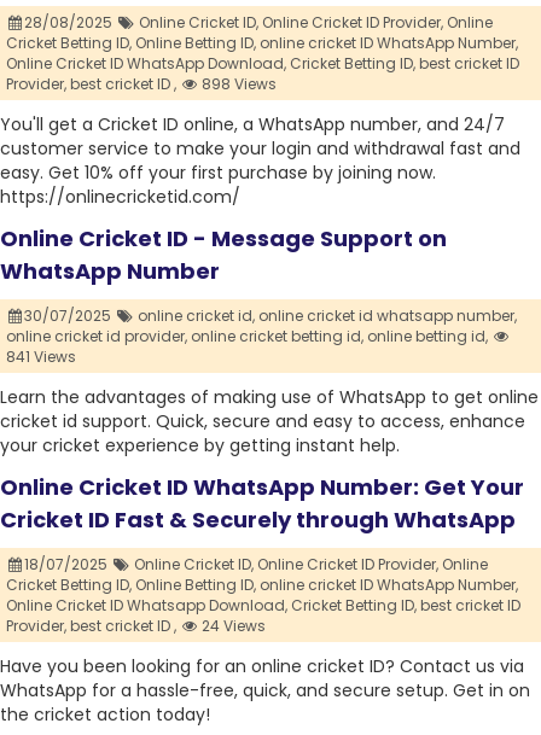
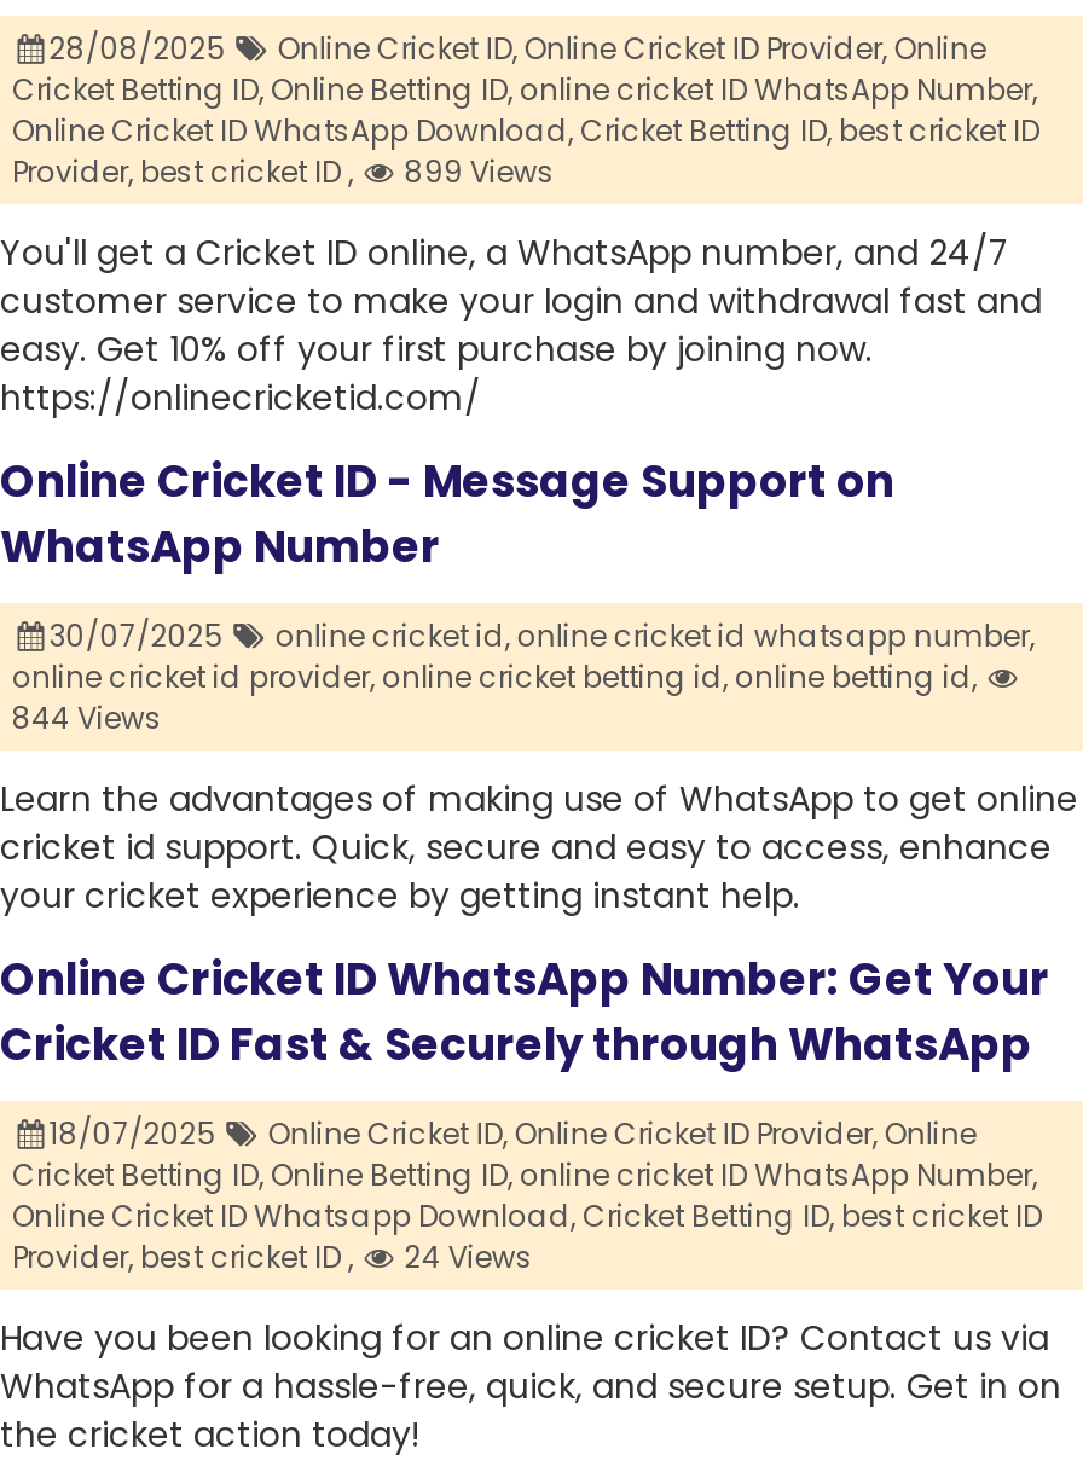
[6,74,277,95] Provider, best cricket ID , 898 Views -> [12,152,555,193] Provider, best cricket ID , 899 Views
[6,347,76,367] 841 Views -> [12,698,162,739] 844 Views

